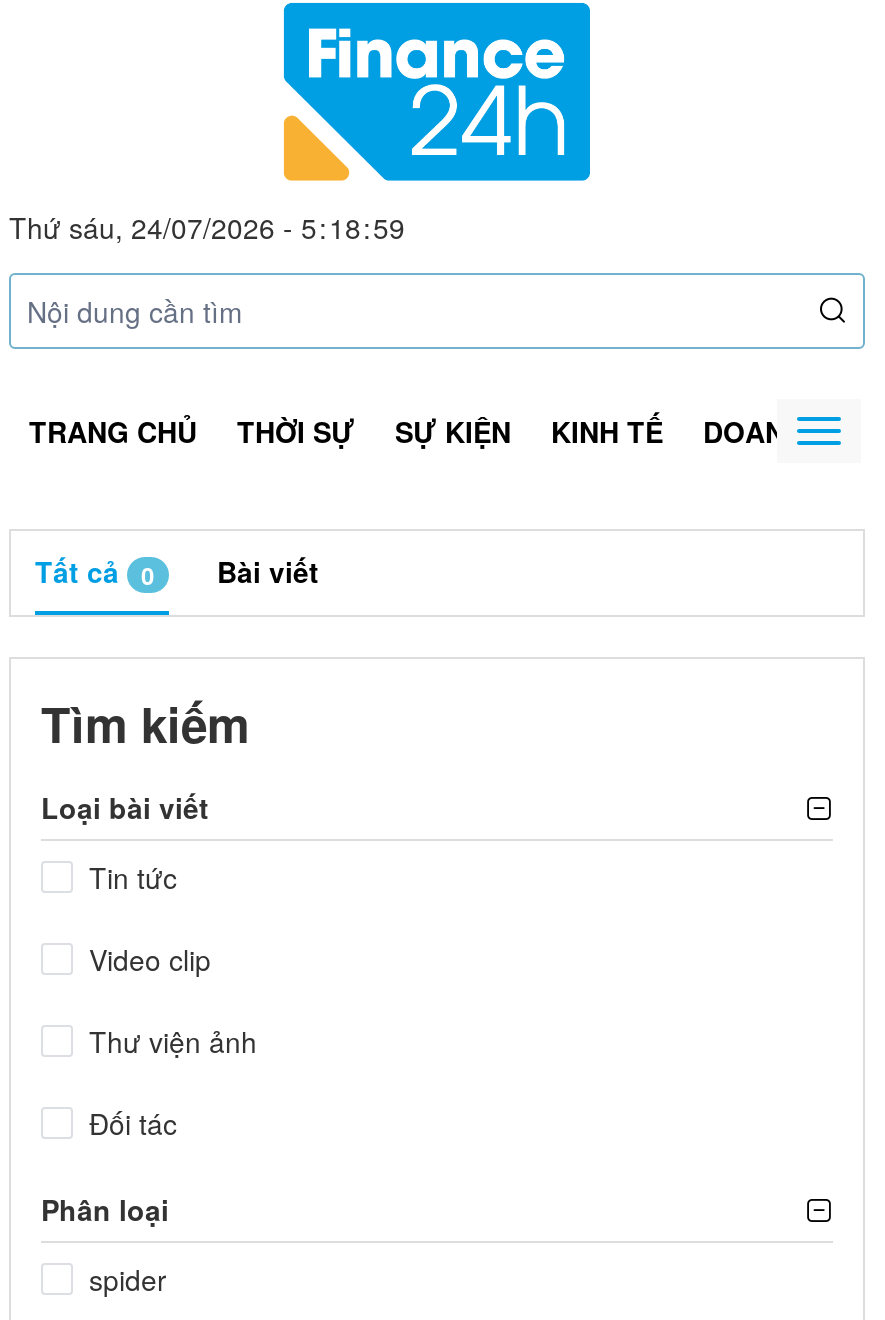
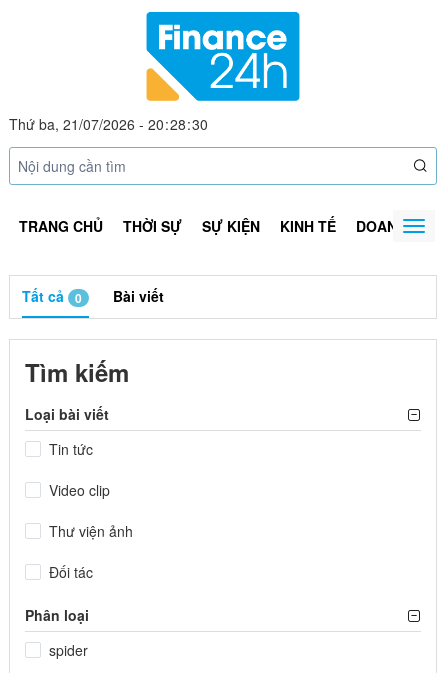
[9,207,405,247] Thứ sáu, 24/07/2026 - 5: 18:59 -> [9,114,208,134] Thứ ba, 21/07/2026 - 20: 28:30

